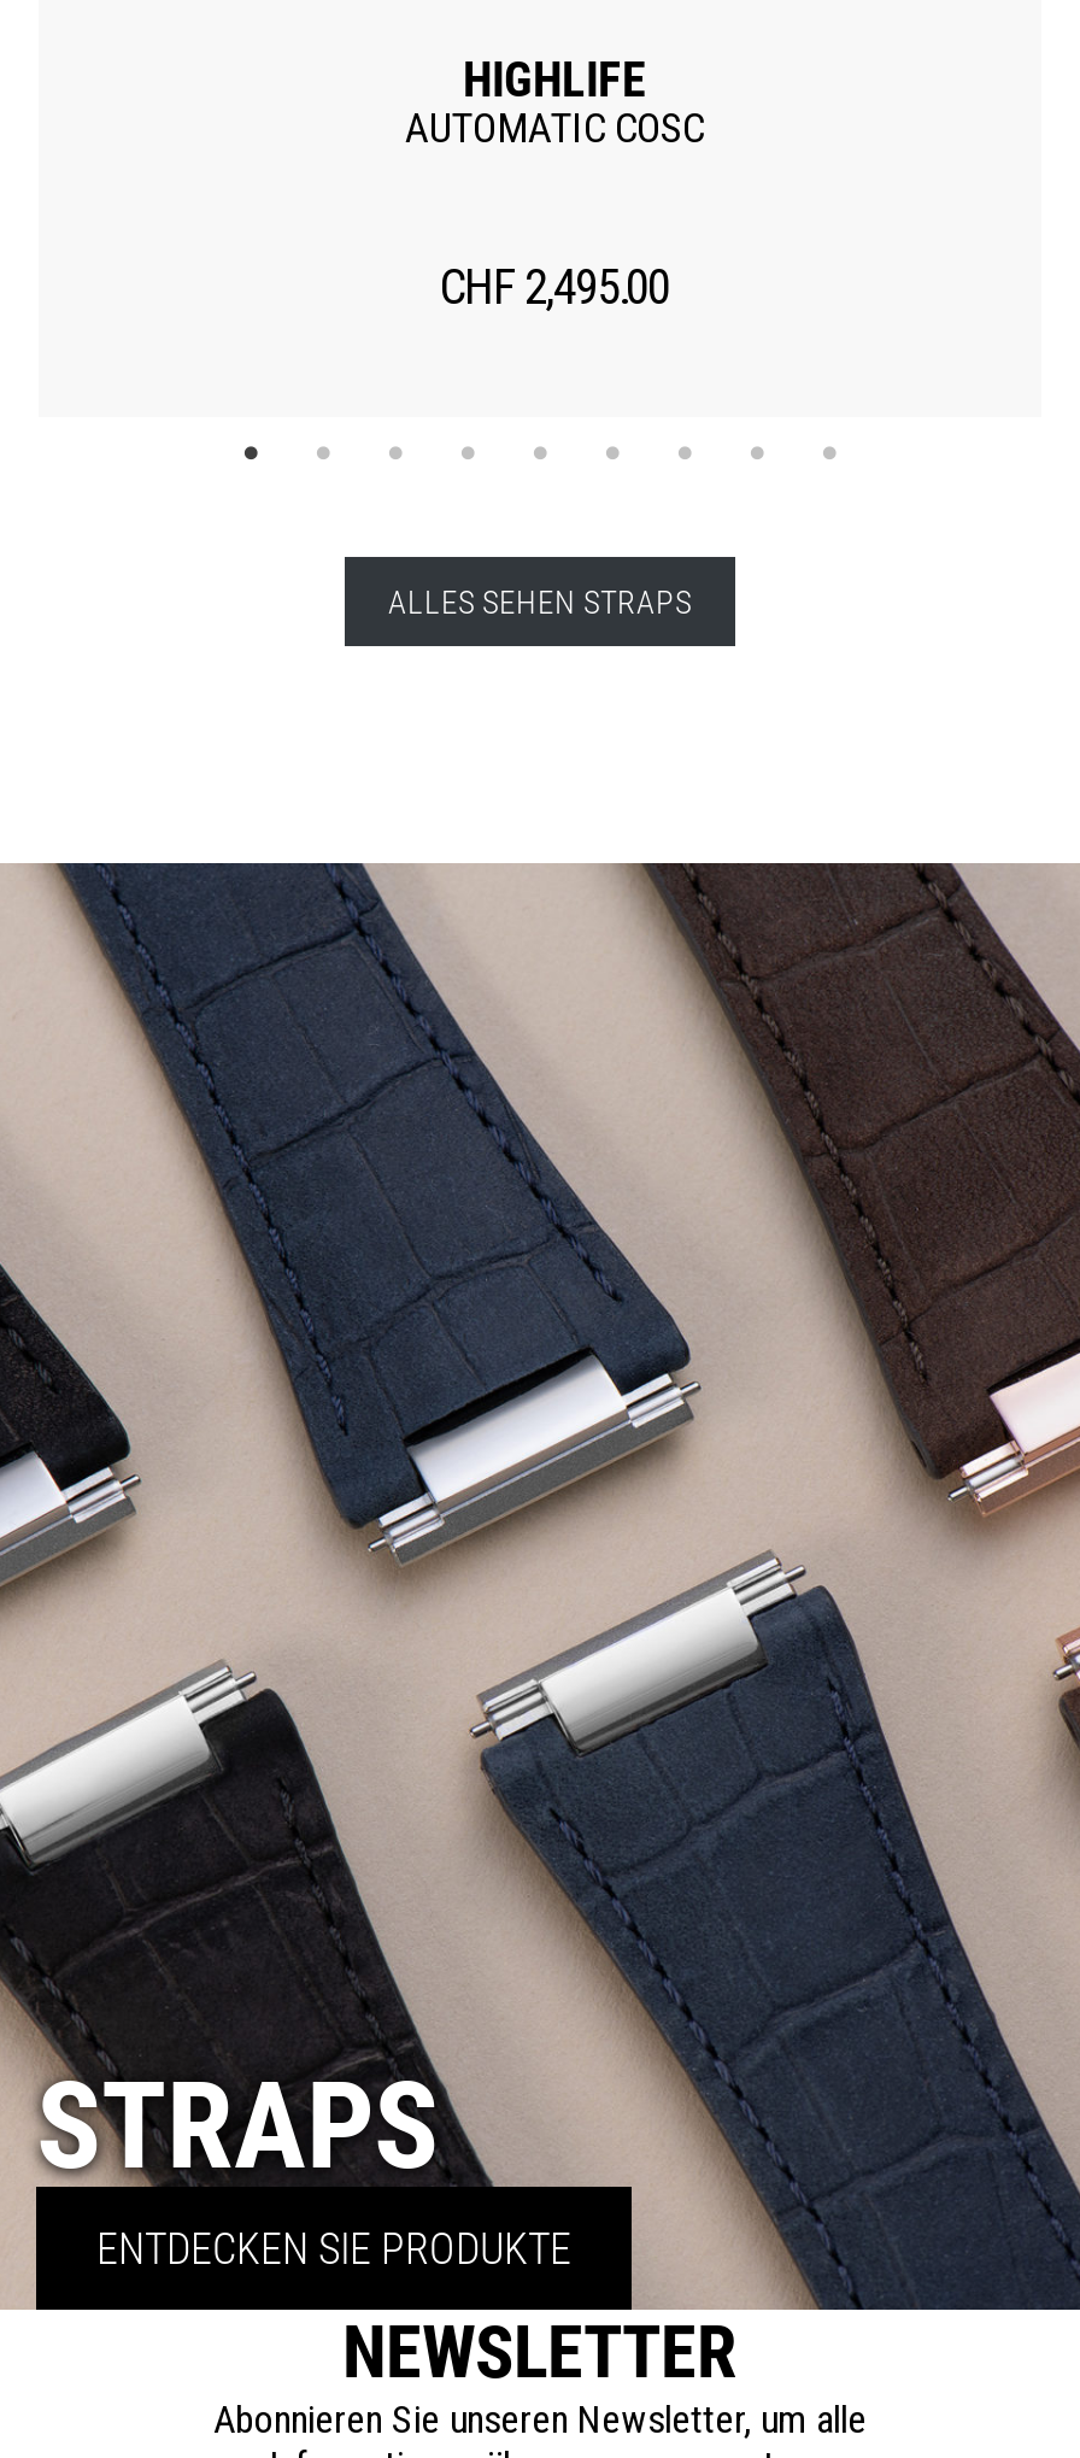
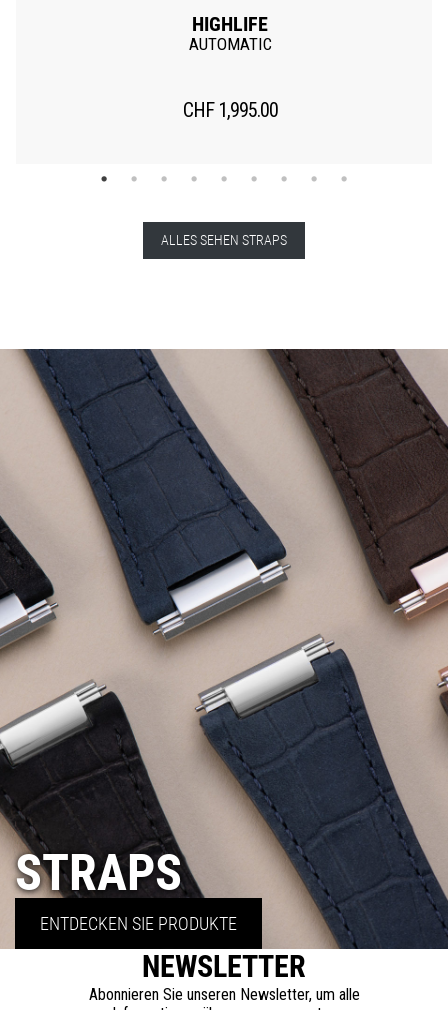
[405,104,704,152] AUTOMATIC COSC -> [188,34,271,54] AUTOMATIC
[440,258,669,316] CHF 2,495.00 -> [182,98,277,122] CHF 1,995.00

